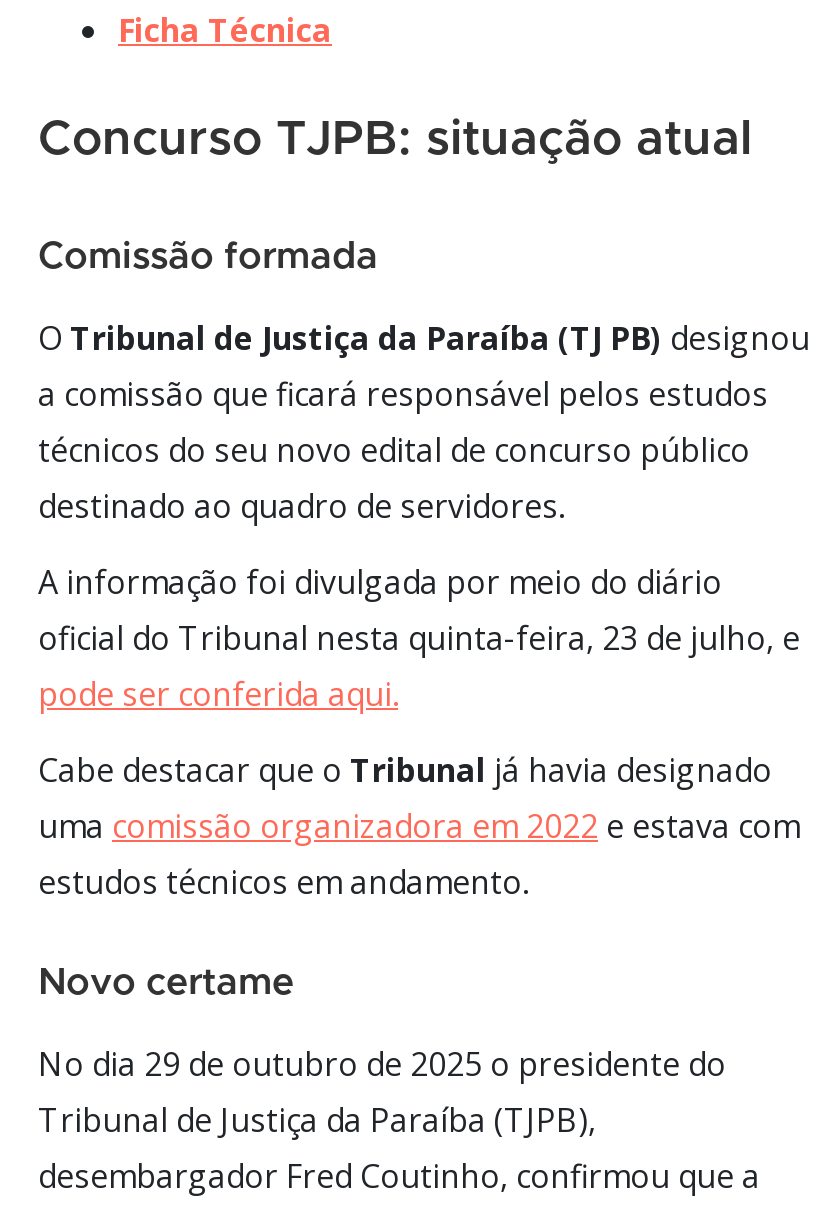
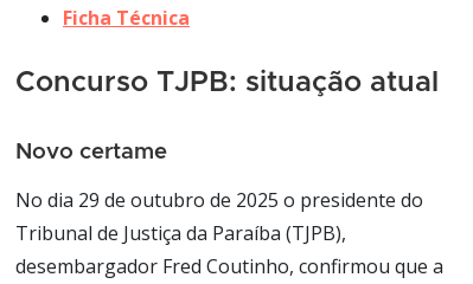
[38,238,810,904] Comissão formada | O Tribunal de Justiça da Paraíba (TJ PB) designou | a comissão que ficará responsável pelos estudos | técnicos do seu novo edital de concurso público | destinado ao quadro de servidores. | A informação foi divulgada por meio do diário | oficial do Tribunal nesta quinta-feira, 23 de julho, e | pode ser conferida aqui. | Cabe destacar que o Tribunal já havia designado | uma comissão organizadora em 2022 e estava com | estudos técnicos em andamento. -> none

